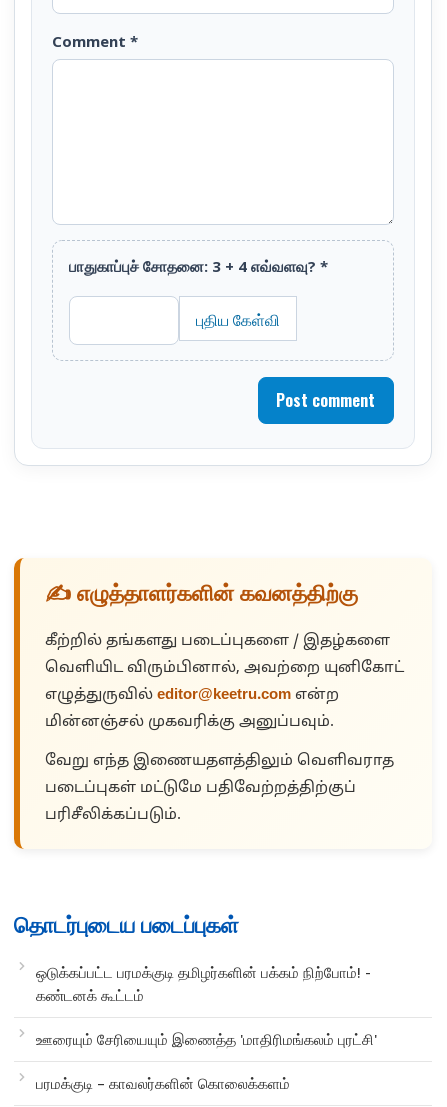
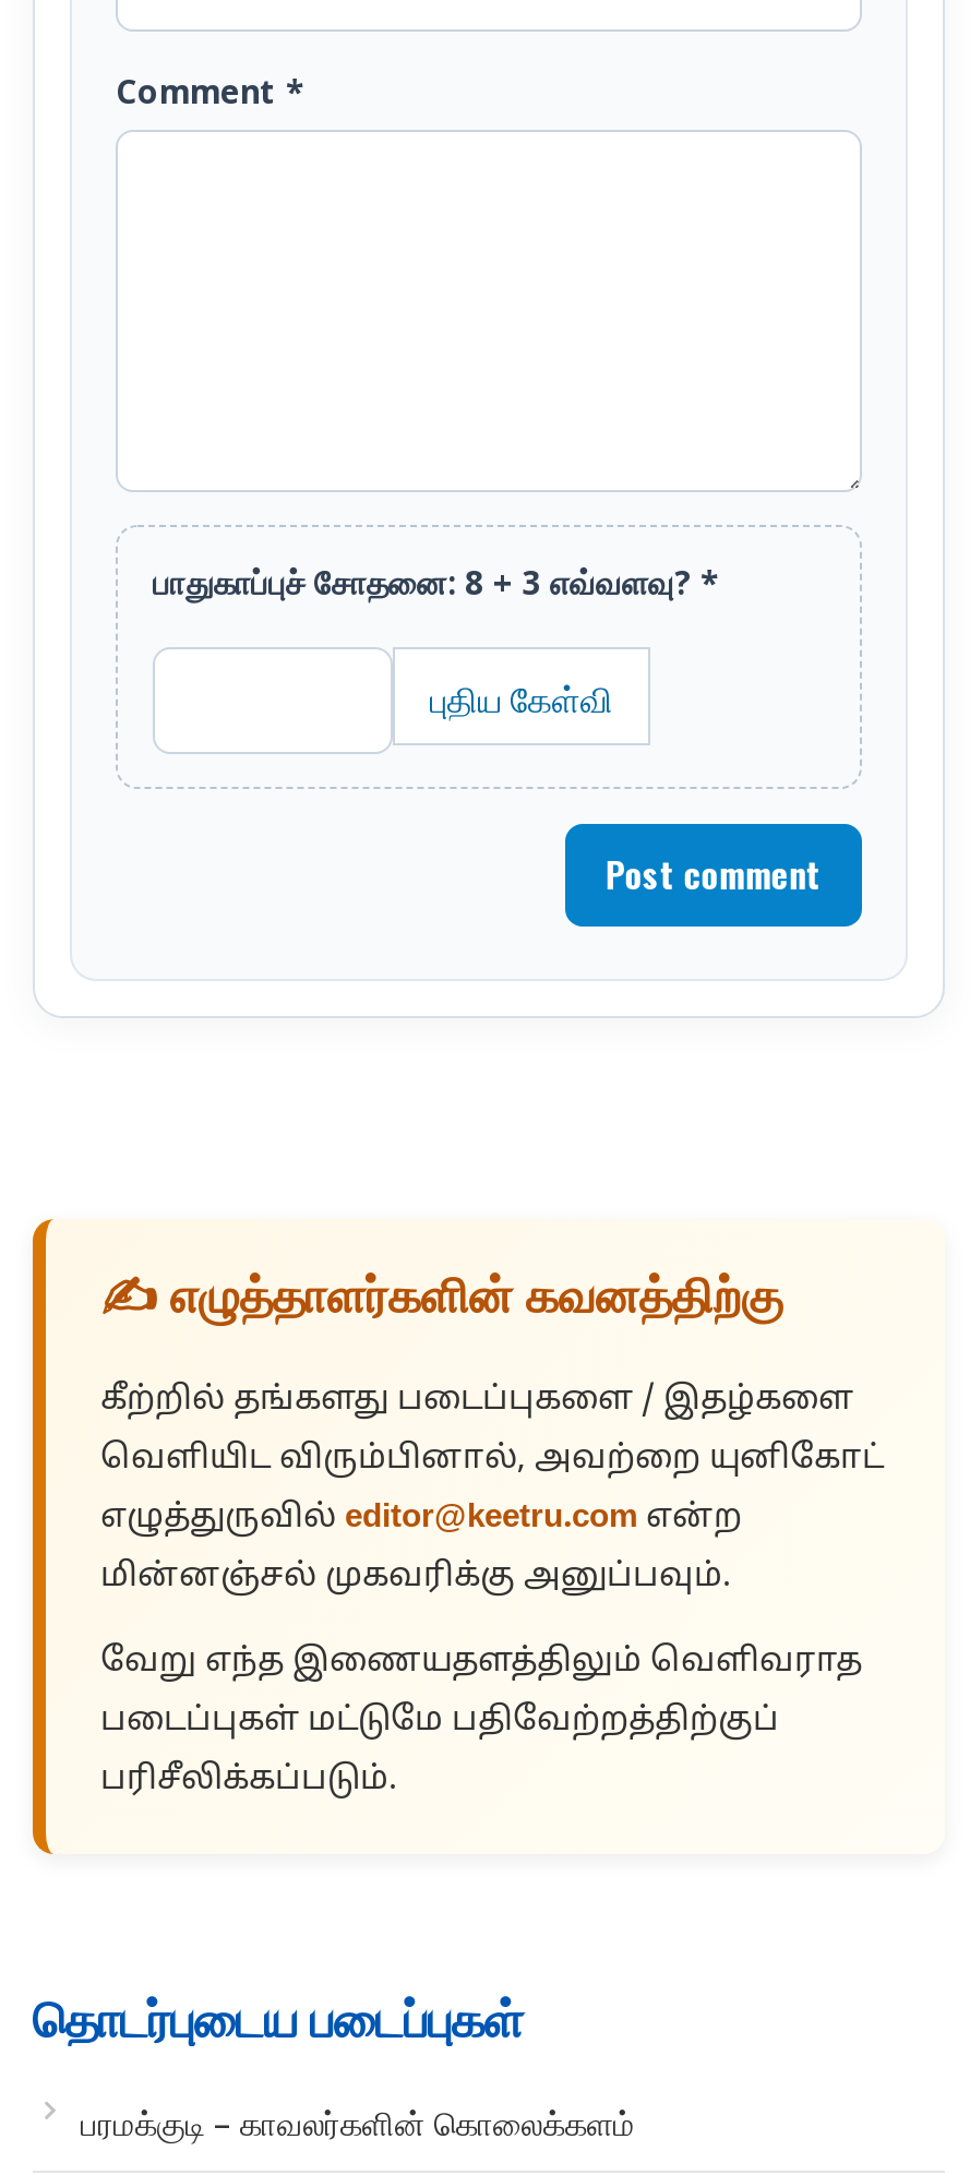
[69,256,328,276] பாதுகாப்புச் சோதனை: 3 + 4 எவ்வளவு? * -> [153,560,718,604] பாதுகாப்புச் சோதனை: 8 + 3 எவ்வளவு? *
[36,962,377,1049] ஒடுக்கப்பட்ட பரமக்குடி தமிழர்களின் பக்கம் நிற்போம்! - | கண்டனக் கூட்டம் | ஊரையும் சேரியையும் இணைத்த 'மாதிரிமங்கலம் புரட்சி' -> none

